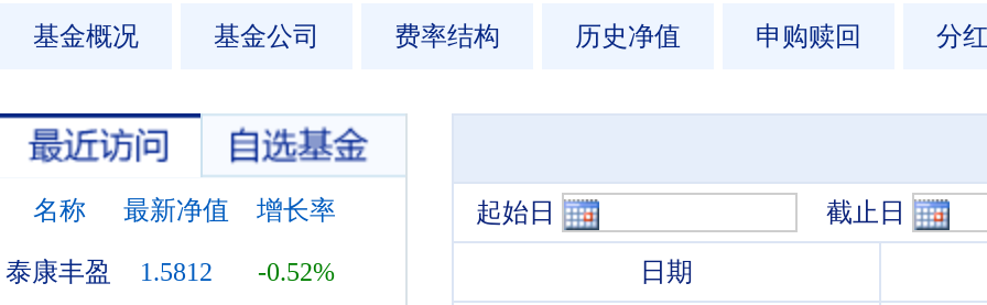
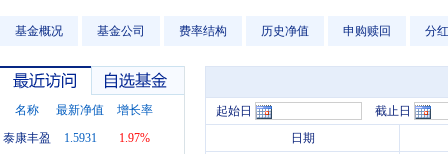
[140,257,213,287] 1.5812 -> [63,131,96,145] 1.5931
[258,257,335,287] -0.52% -> [119,131,150,145] 1.97%

